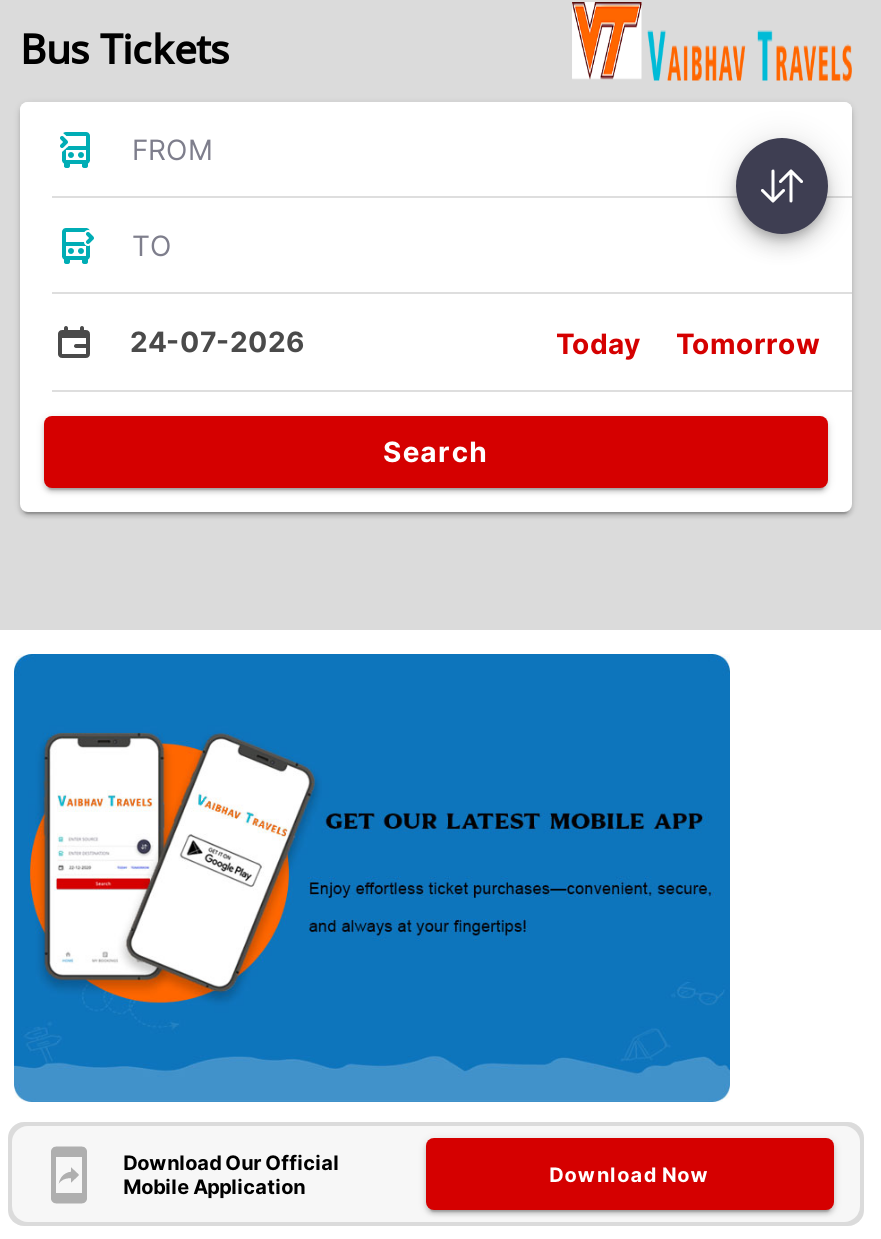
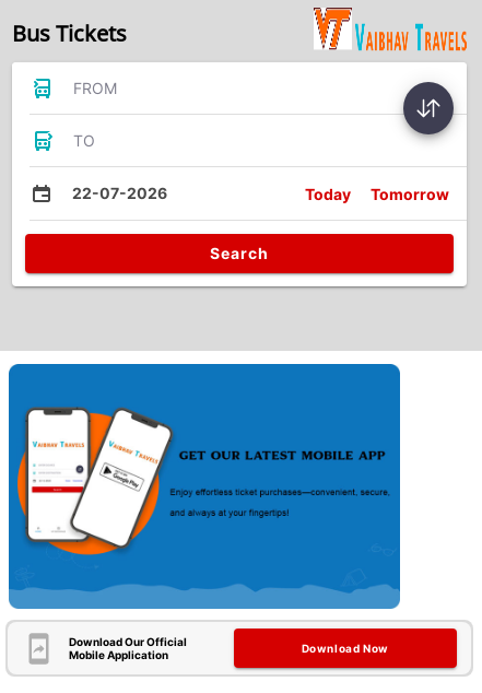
[130,324,304,358] 24-07-2026 -> [72,184,167,202] 22-07-2026

